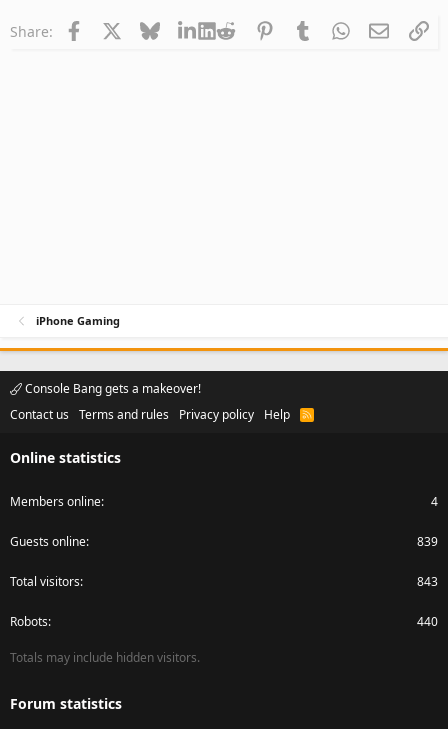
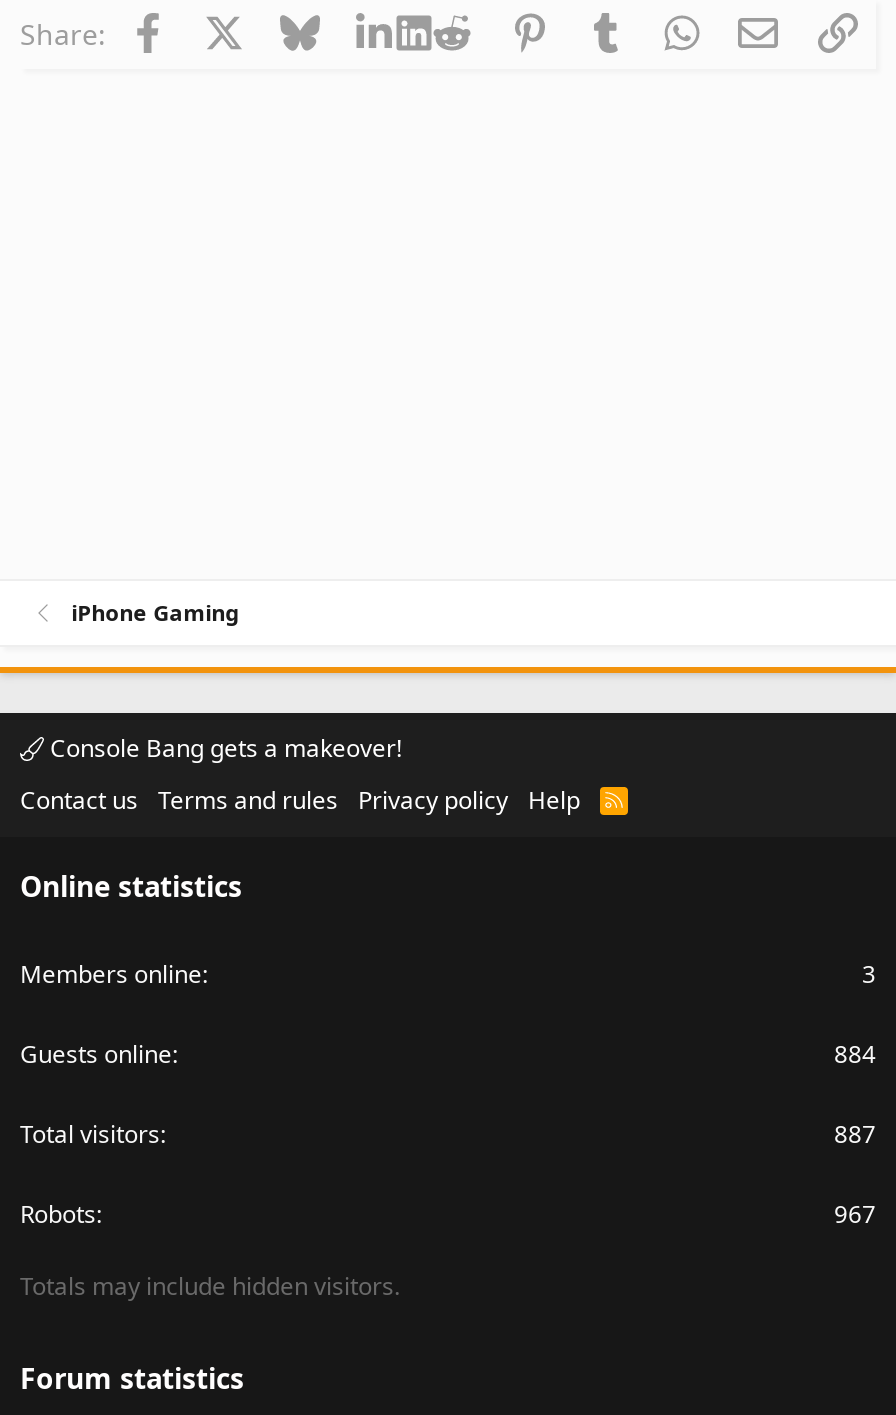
[431,493,438,510] 4 -> [862,957,876,991] 3
[417,533,438,550] 839 -> [834,1037,876,1071] 884
[417,573,438,590] 843 -> [834,1117,876,1151] 887
[417,613,438,630] 440 -> [834,1197,876,1231] 967

